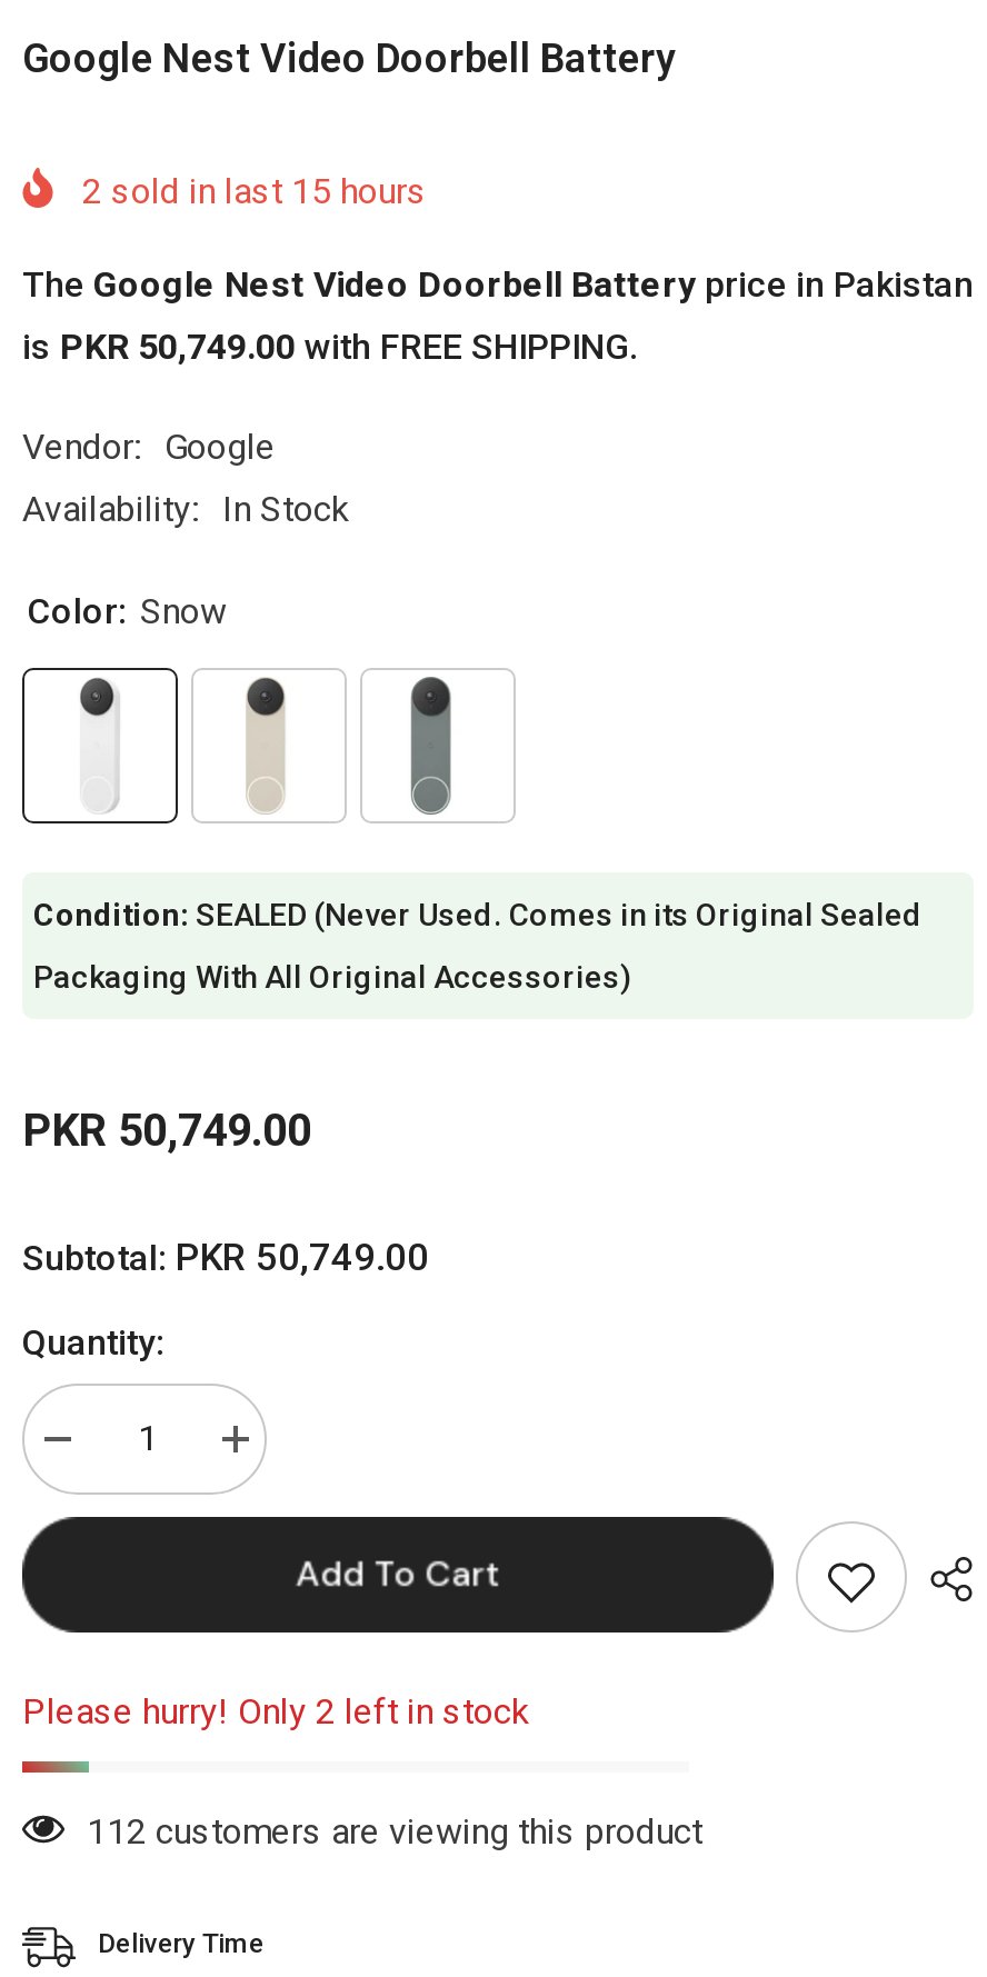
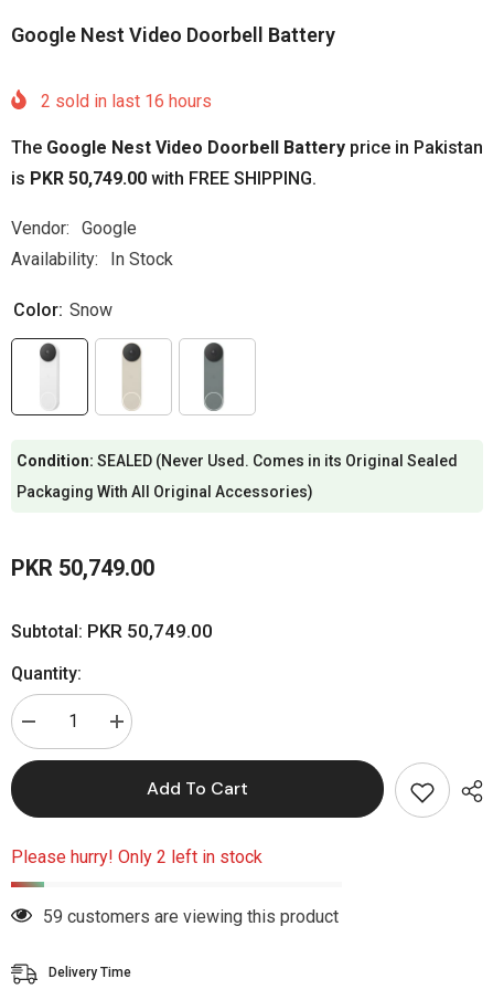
[82,170,427,212] 2 sold in last 15 hours -> [41,90,212,111] 2 sold in last 16 hours
[87,1810,702,1852] 112 customers are viewing this product -> [43,906,339,927] 59 customers are viewing this product

